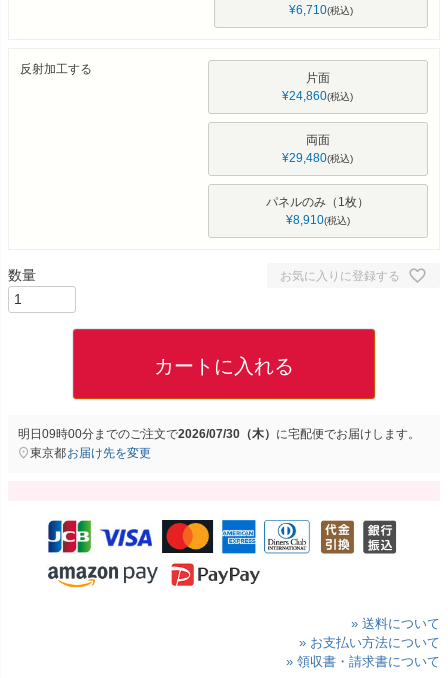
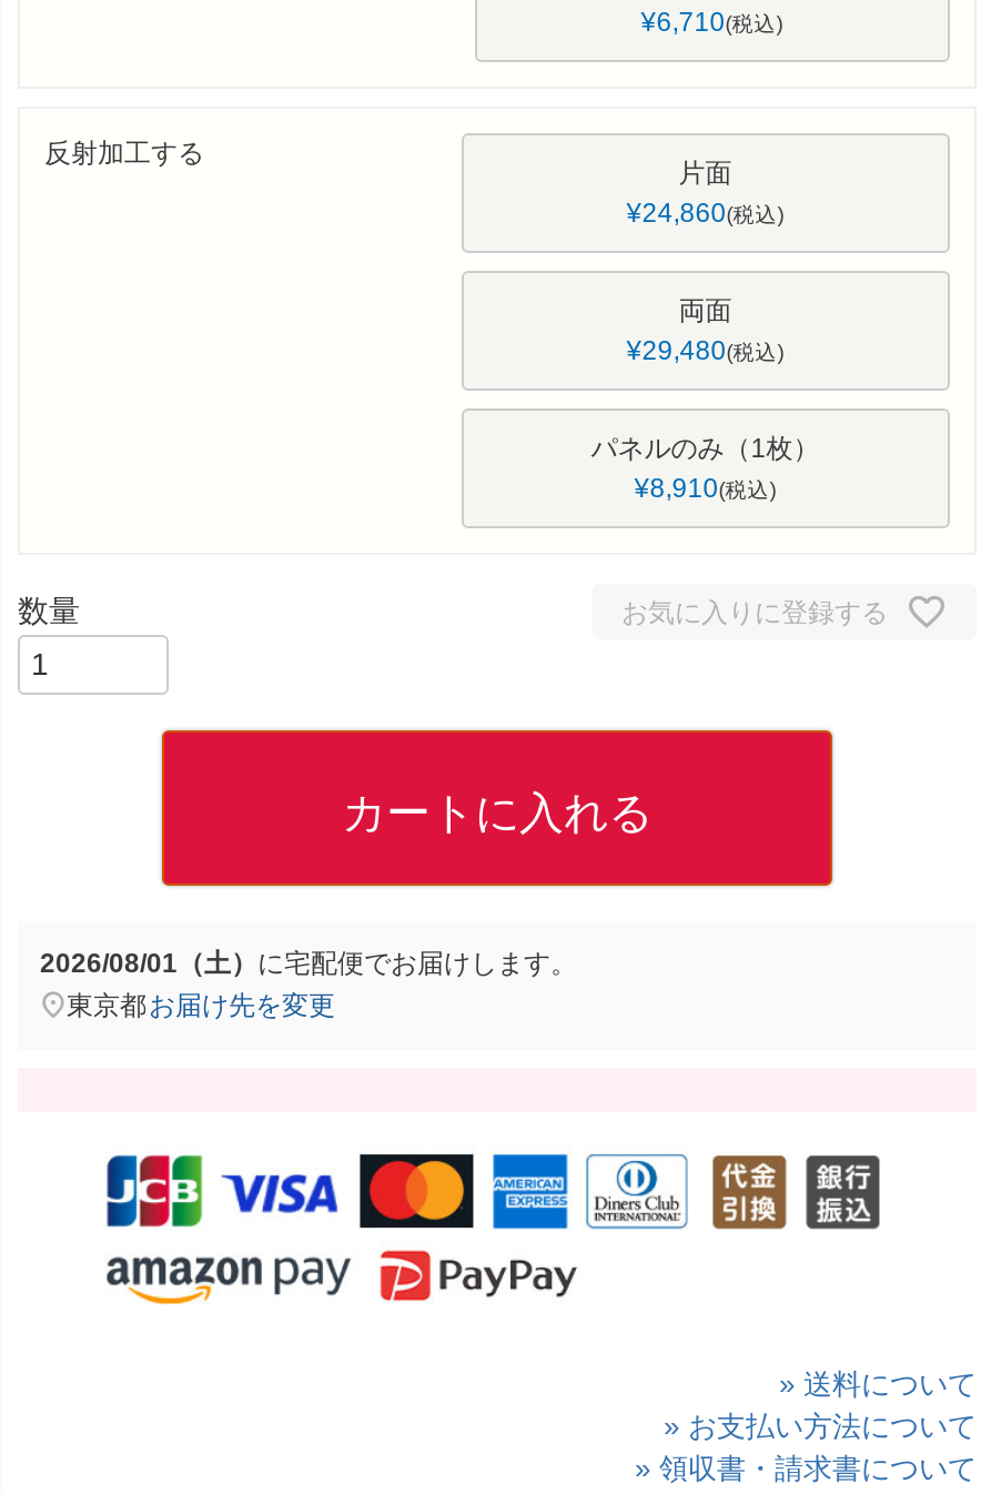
[18,426,420,440] 明日09時00分までのご注文で2026/07/30（木）に宅配便でお届けします。 -> [40,947,577,978] 2026/08/01（土）に宅配便でお届けします。

